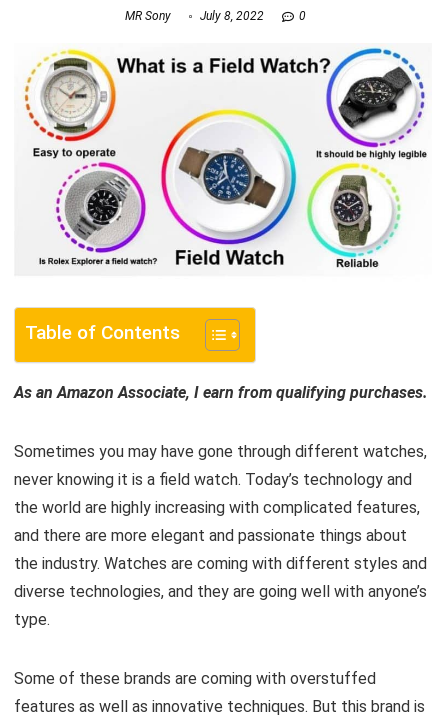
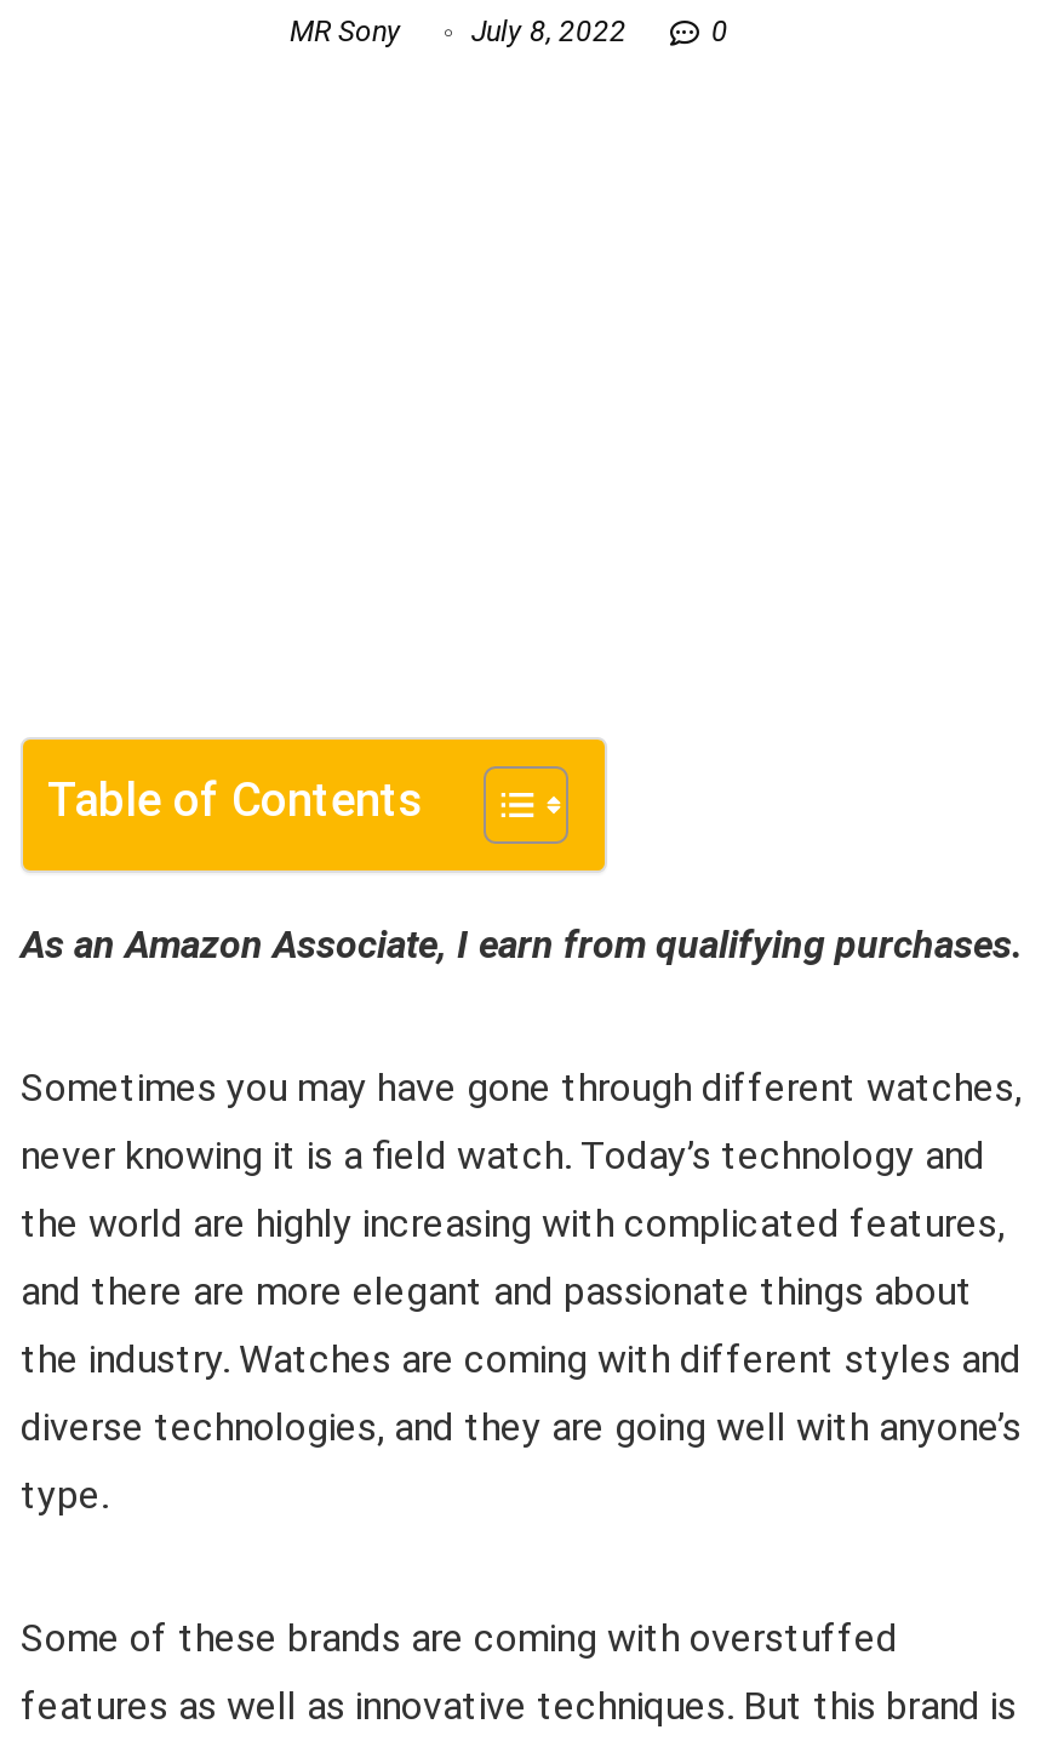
[23,47,428,268] [image] -> none

